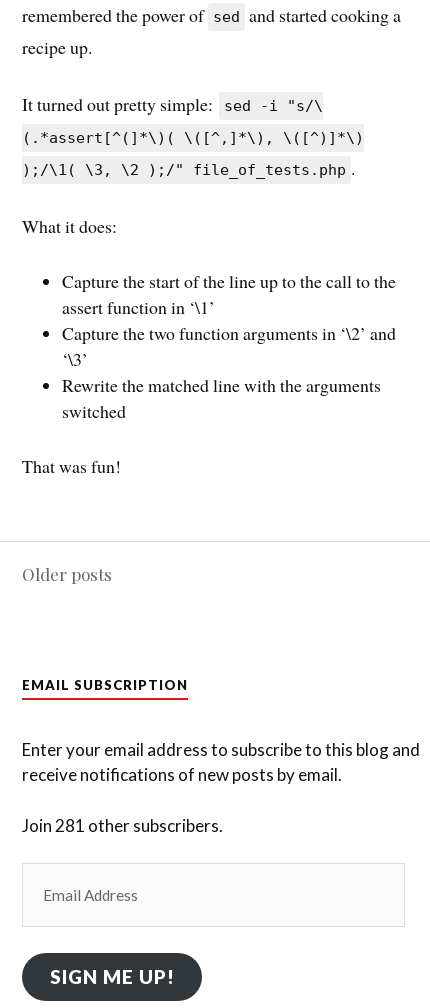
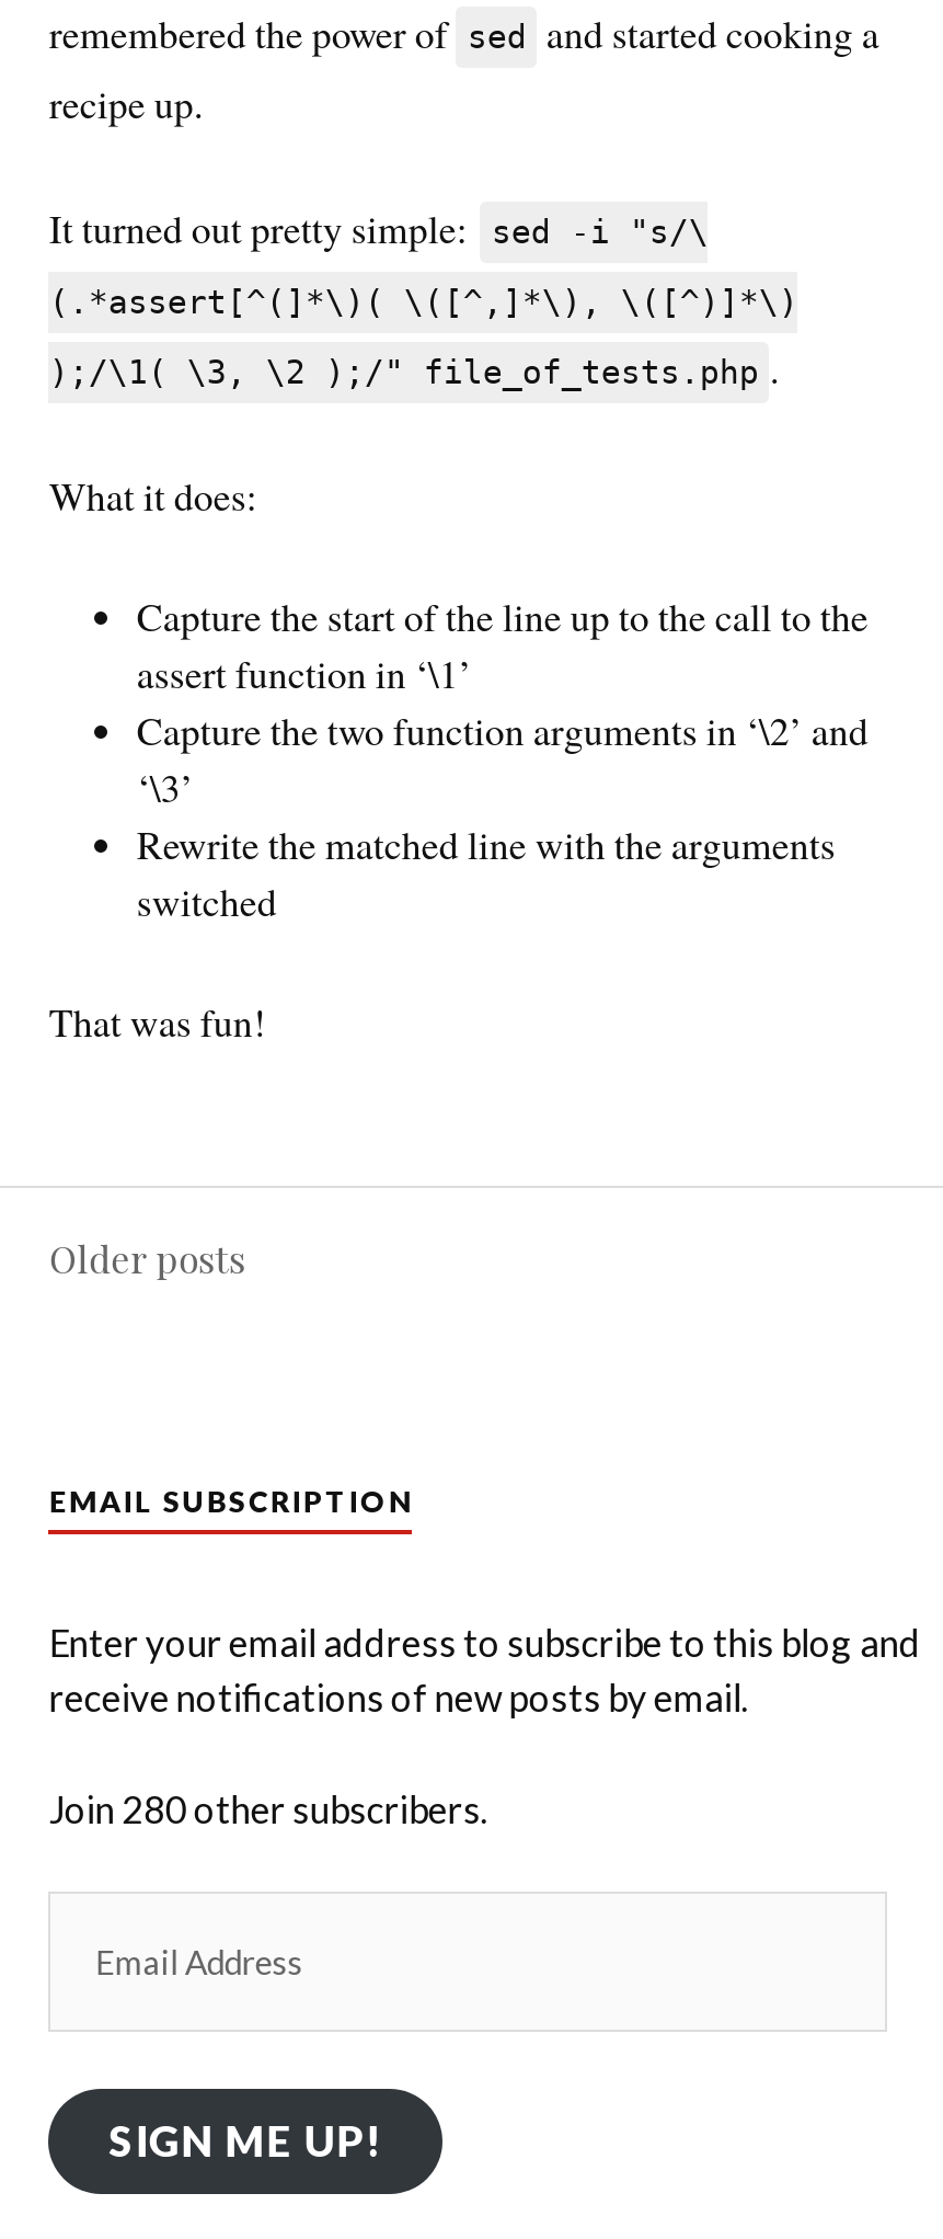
[22,815,223,836] Join 281 other subscribers. -> [49,1786,489,1832] Join 280 other subscribers.

